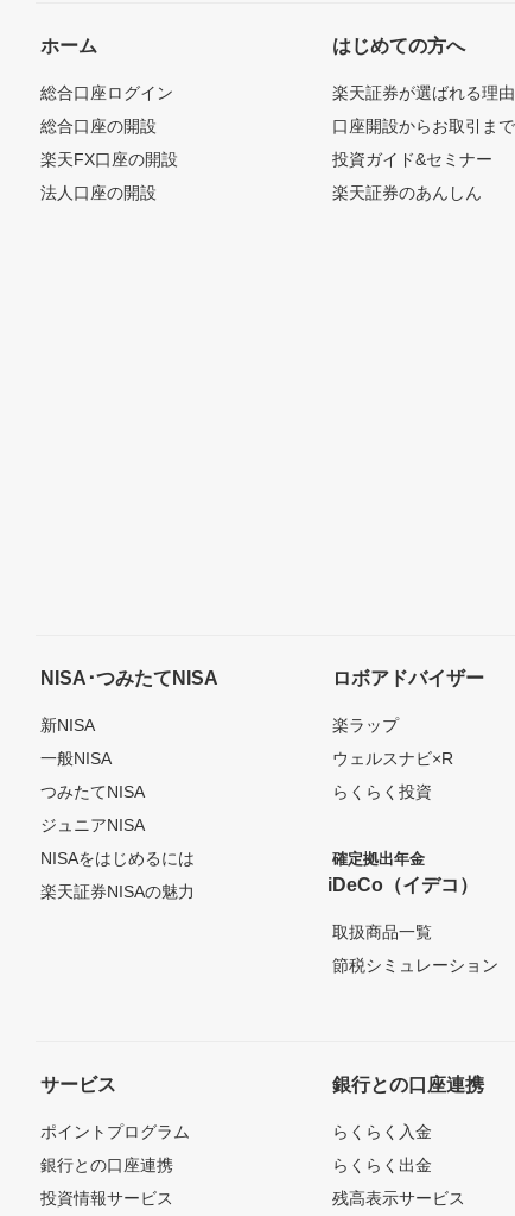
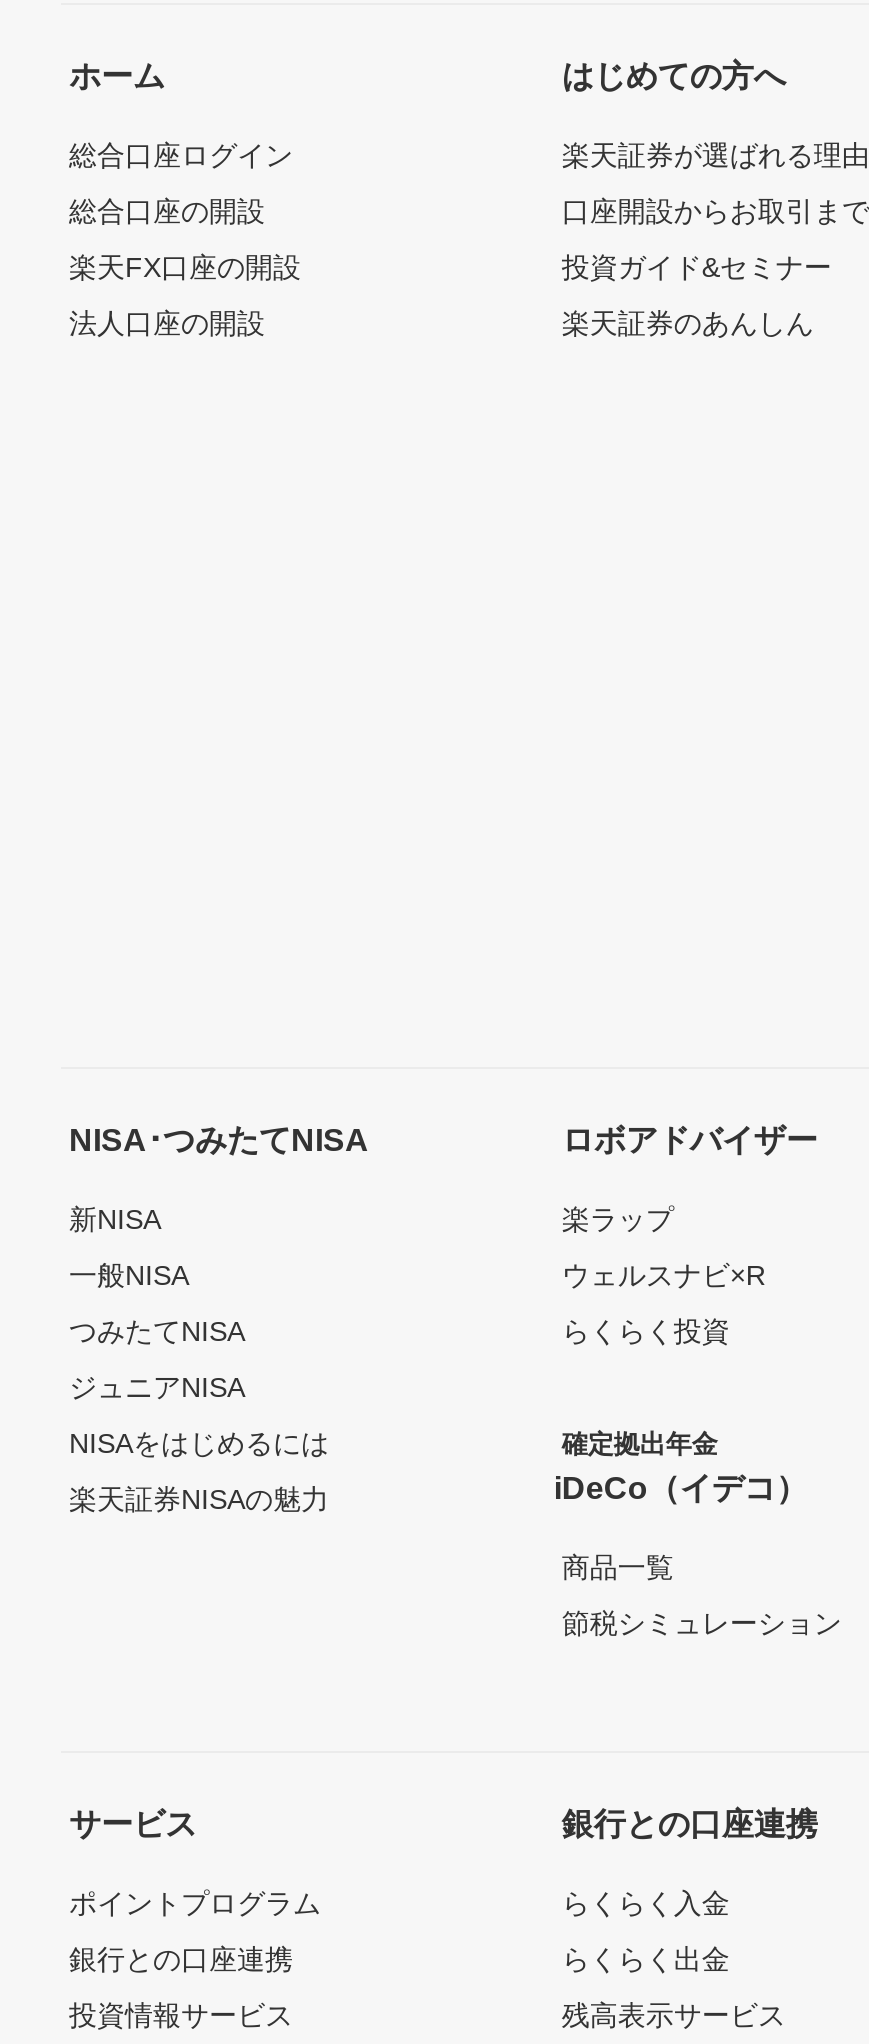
[333,922,432,941] 取扱商品一覧 -> [562,1551,674,1583] 商品一覧

